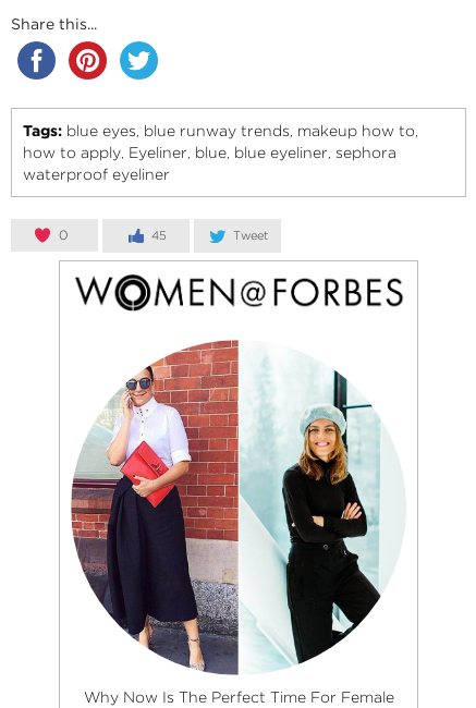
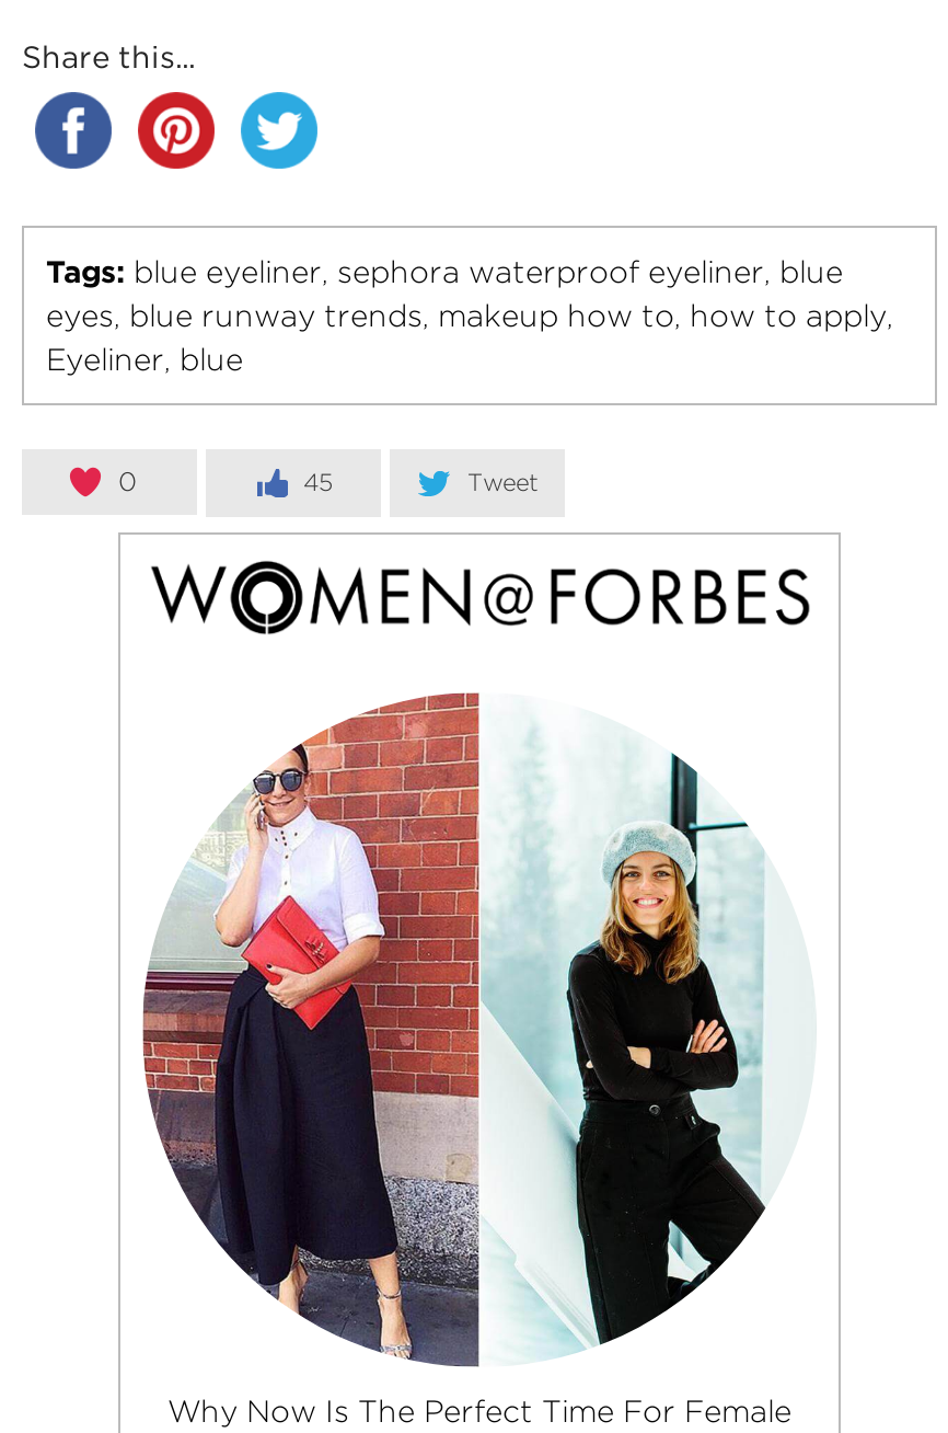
[23,122,418,183] Tags: blue eyes, blue runway trends, makeup how to, | how to apply, Eyeliner, blue, blue eyeliner, sephora | waterproof eyeliner -> [46,255,893,378] Tags: blue eyeliner, sephora waterproof eyeliner, blue | eyes, blue runway trends, makeup how to, how to apply, | Eyeliner, blue

